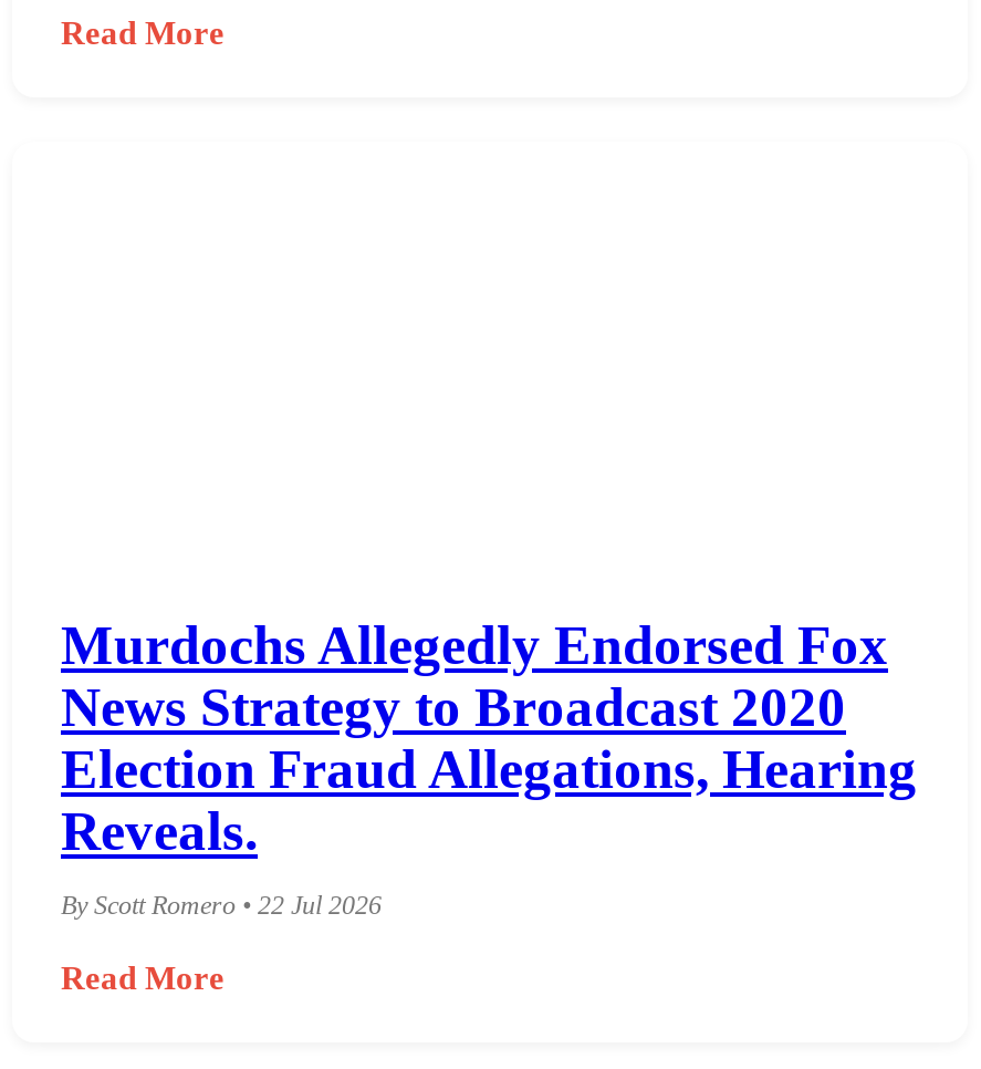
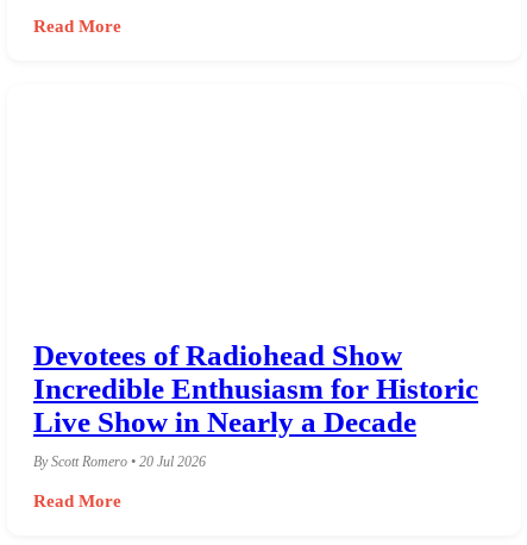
[61,616,917,862] Murdochs Allegedly Endorsed Fox | News Strategy to Broadcast 2020 | Election Fraud Allegations, Hearing | Reveals. -> [33,339,478,438] Devotees of Radiohead Show | Incredible Enthusiasm for Historic | Live Show in Nearly a Decade
[61,890,382,921] By Scott Romero • 22 Jul 2026 -> [33,454,206,470] By Scott Romero • 20 Jul 2026

